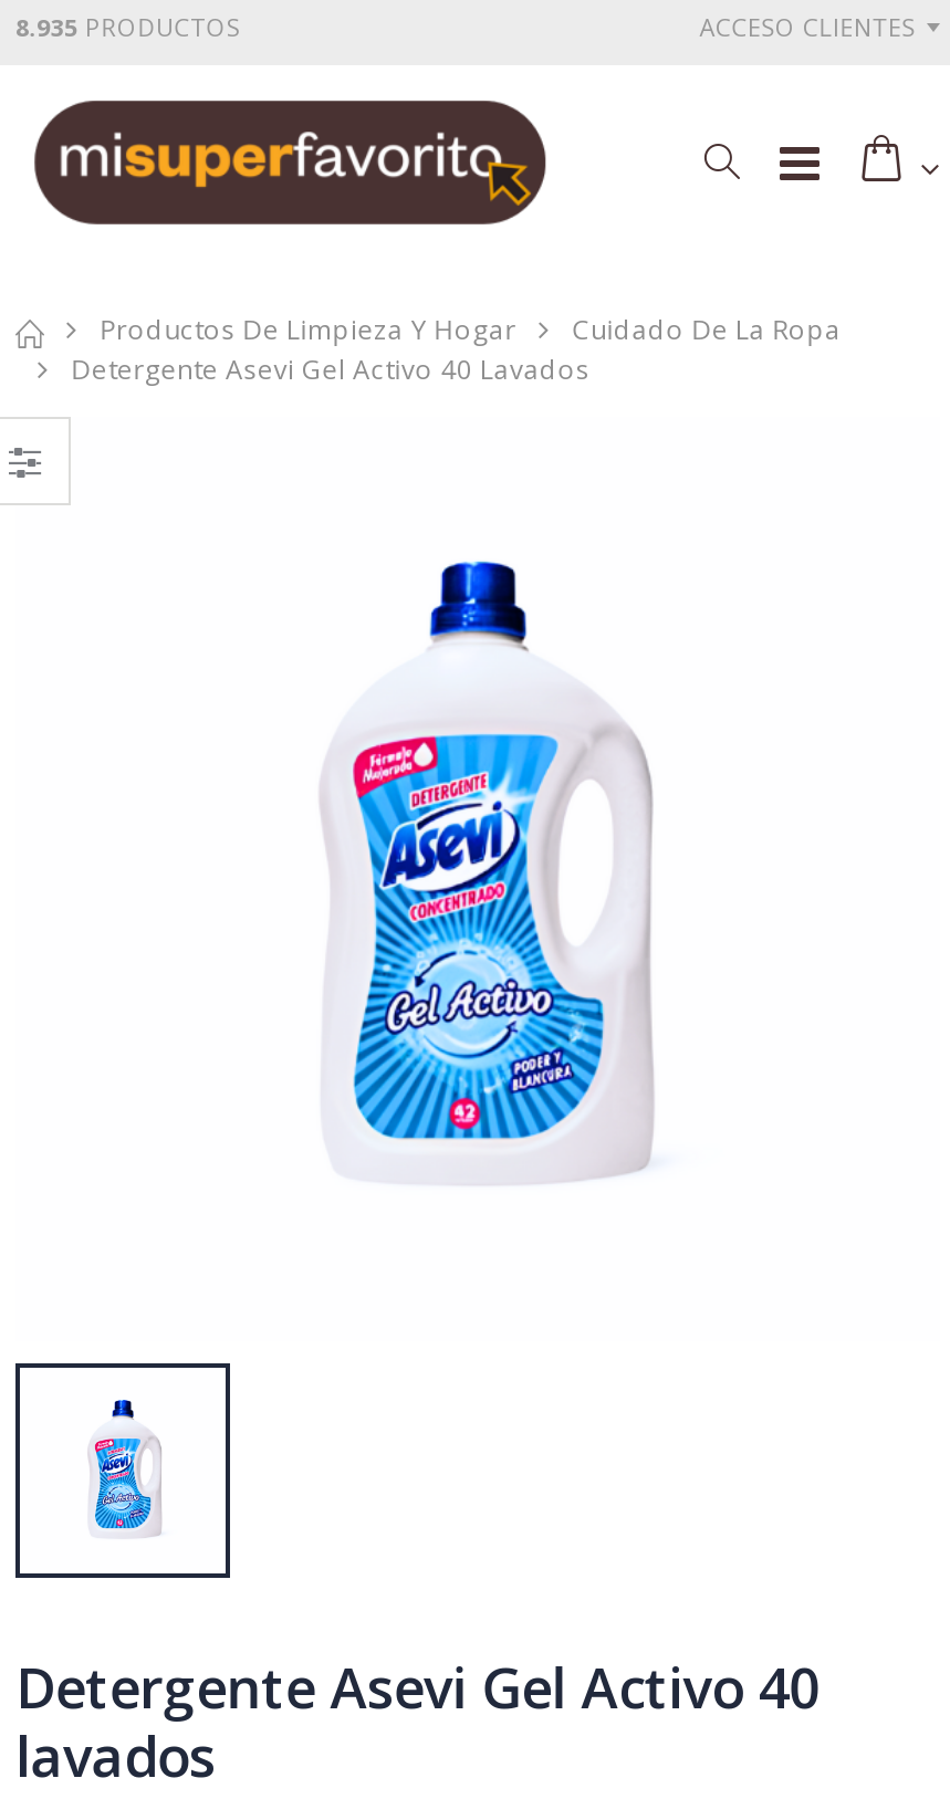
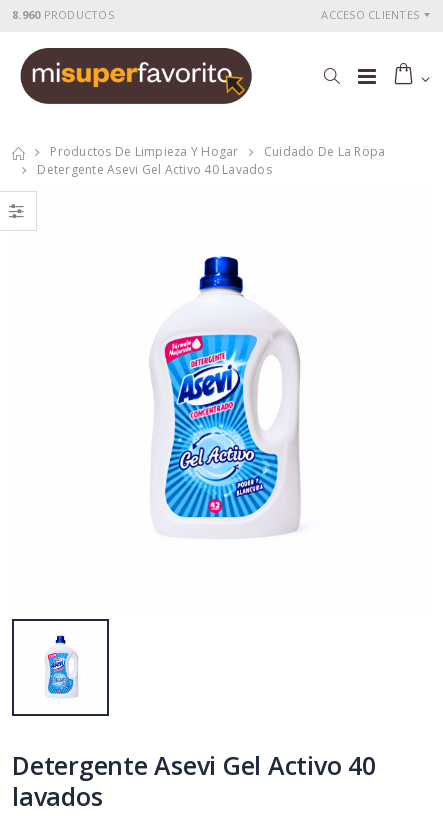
[15,10,241,43] 8.935 PRODUCTOS -> [12,7,114,22] 8.960 PRODUCTOS

